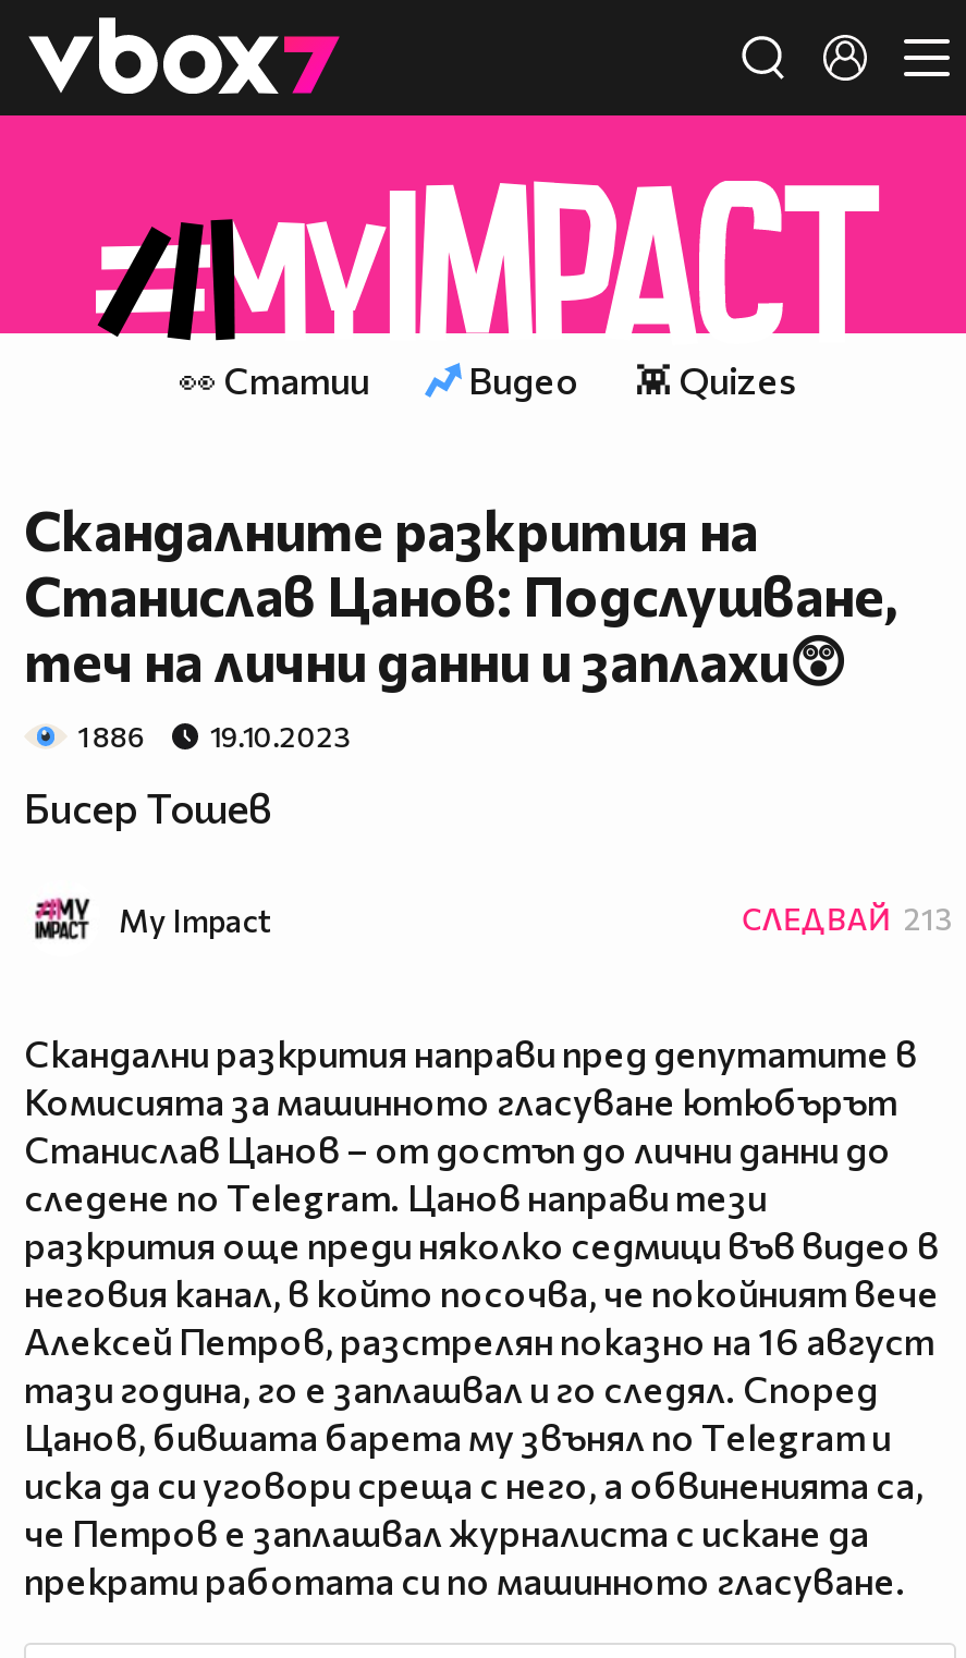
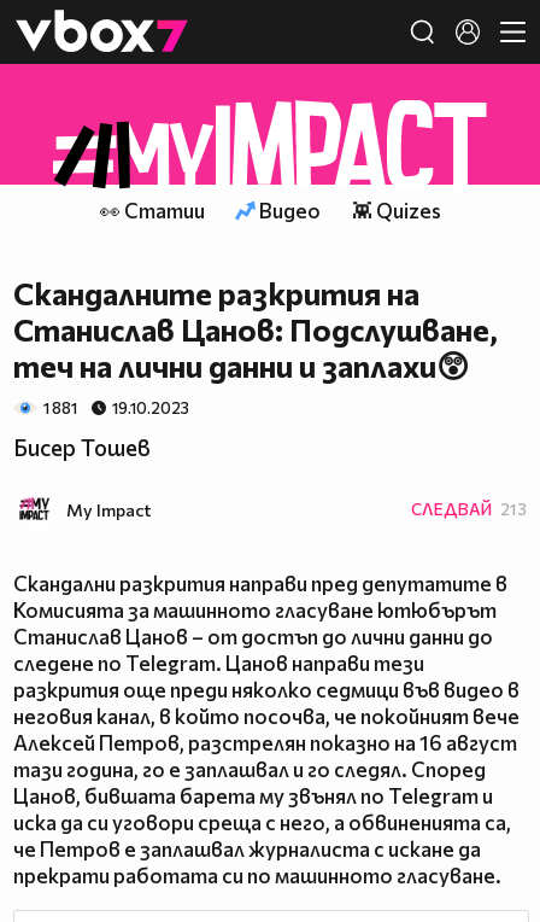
[78,719,349,754] 1 886 19.10.2023 -> [43,398,190,418] 1 881 19.10.2023

